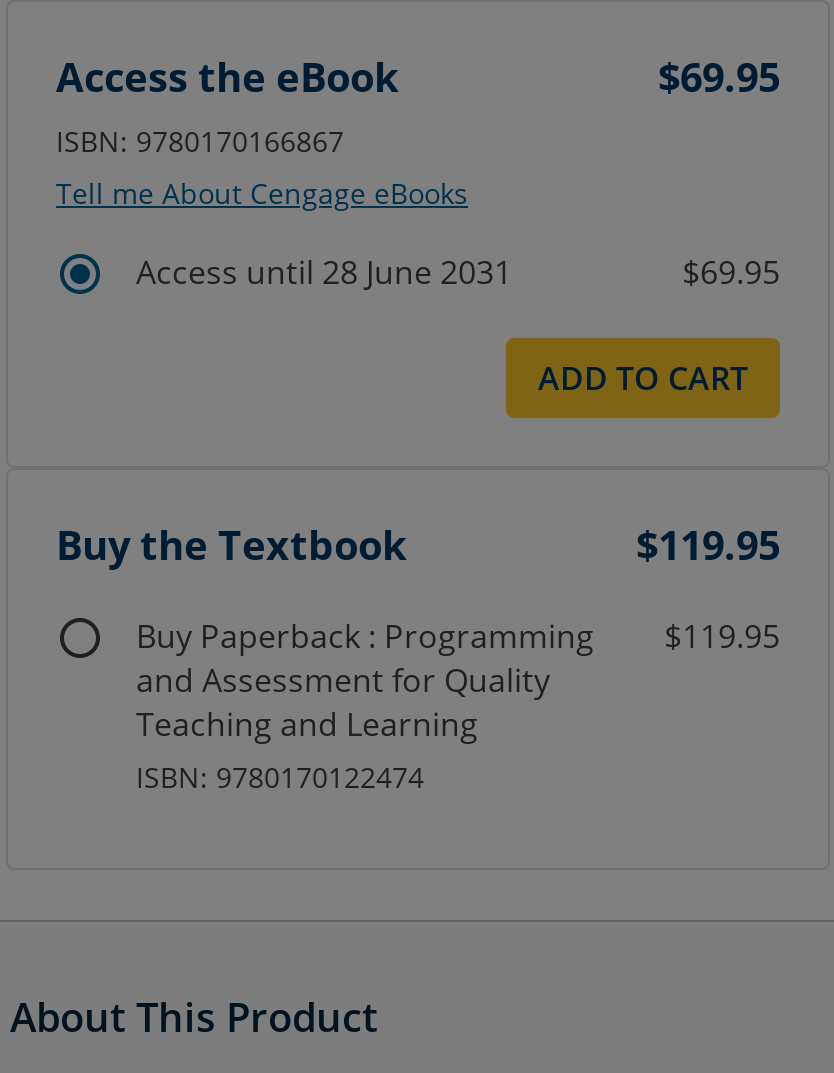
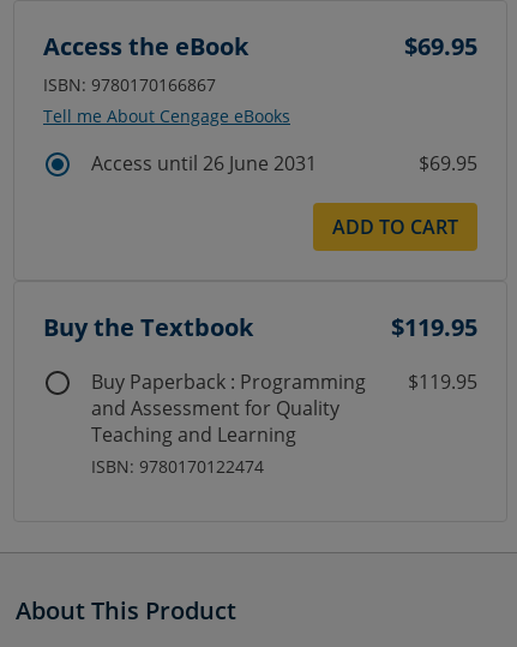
[136,249,512,293] Access until 28 June 2031 -> [91,150,317,176] Access until 26 June 2031

